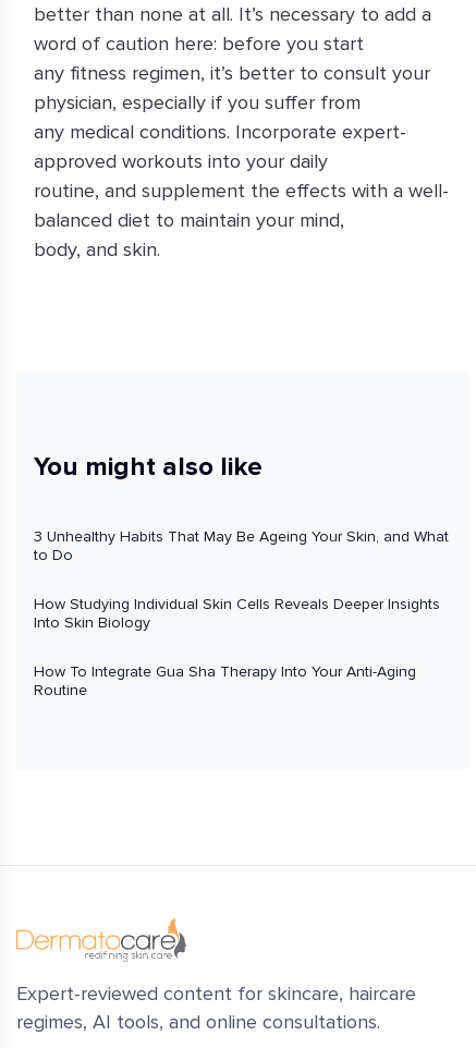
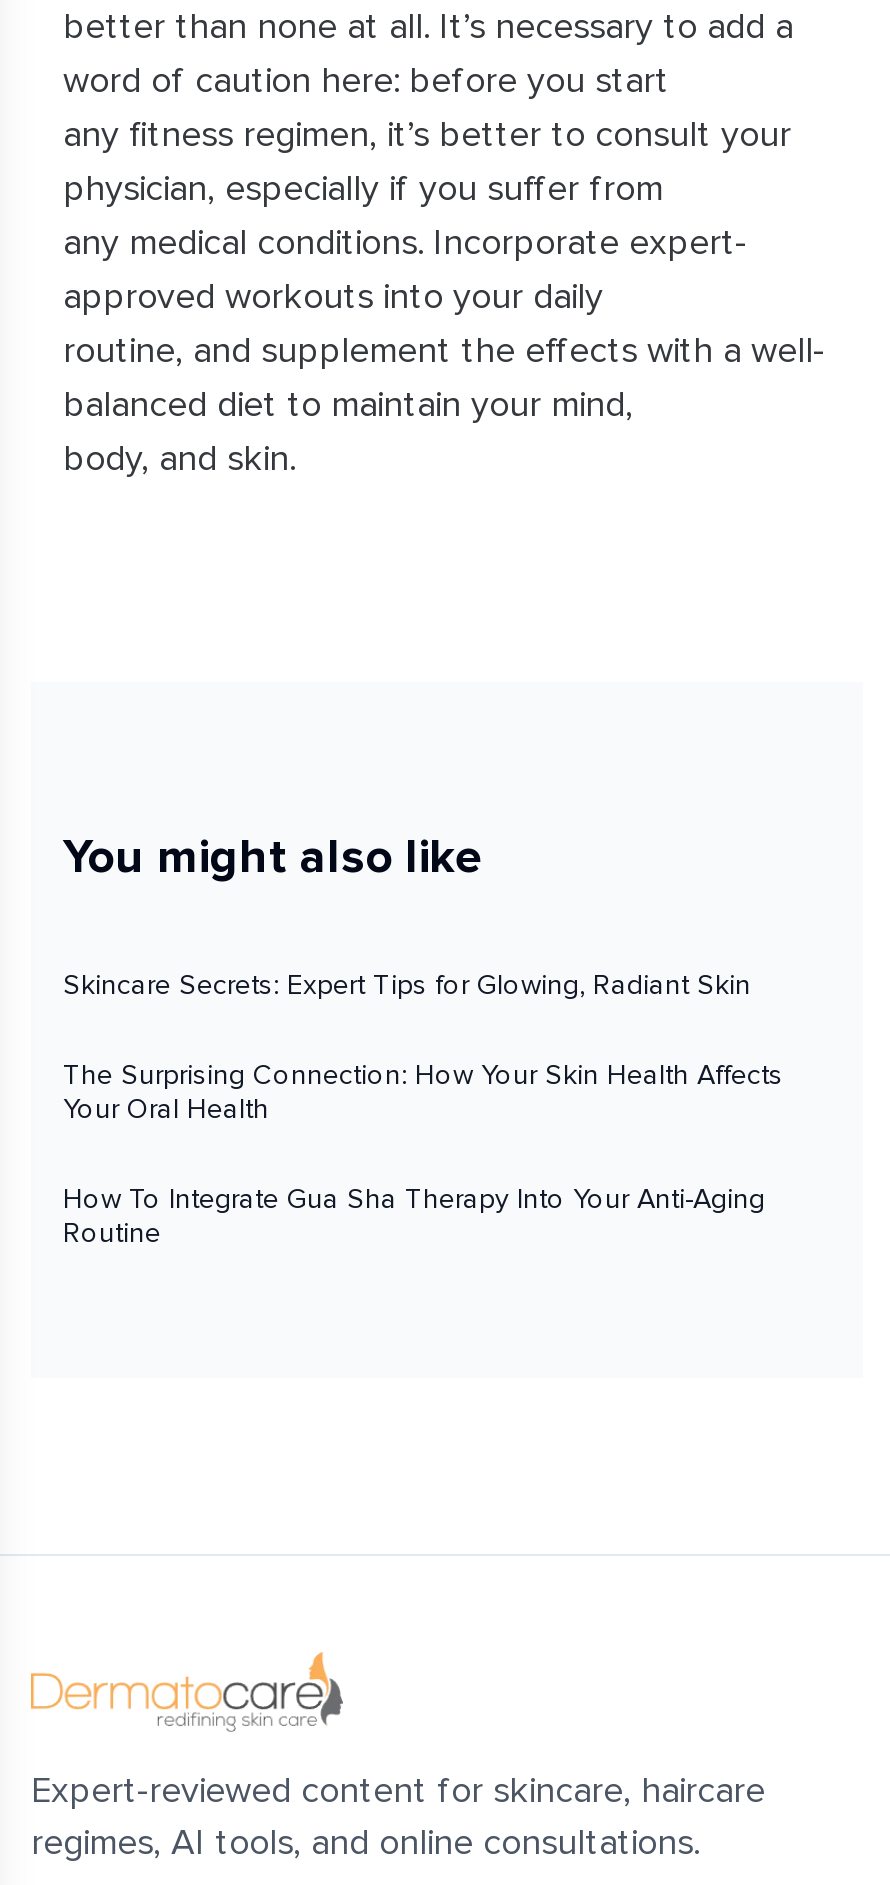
[34,528,449,565] 3 Unhealthy Habits That May Be Ageing Your Skin, and What | to Do -> [63,969,751,1003] Skincare Secrets: Expert Tips for Glowing, Radiant Skin
[34,595,440,632] How Studying Individual Skin Cells Reveals Deeper Insights | Into Skin Biology -> [63,1059,783,1127] The Surprising Connection: How Your Skin Health Affects | Your Oral Health

